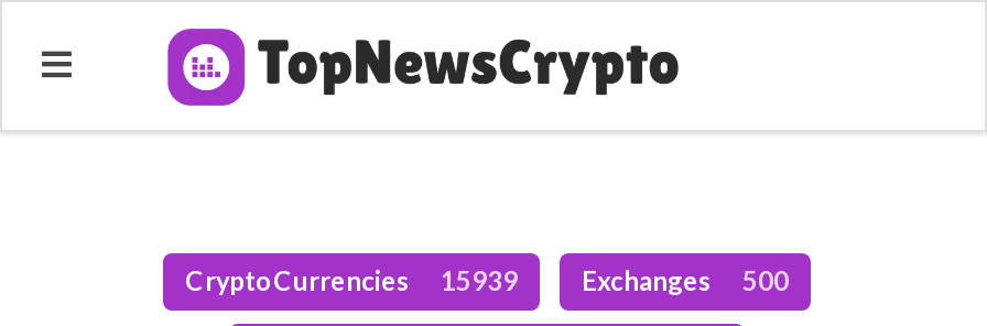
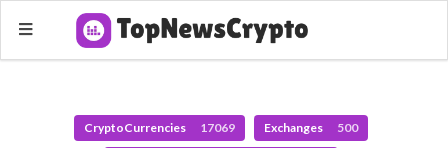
[185,264,789,297] CryptoCurrencies 15939 Exchanges 500 -> [84,120,358,135] CryptoCurrencies 17069 Exchanges 500

